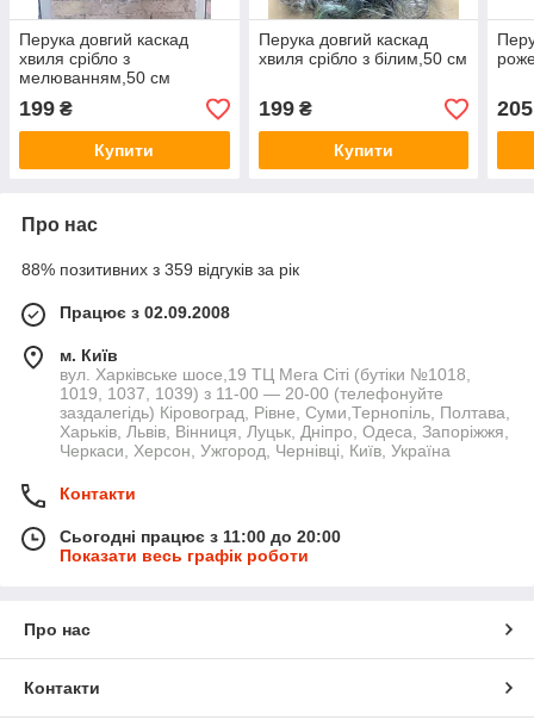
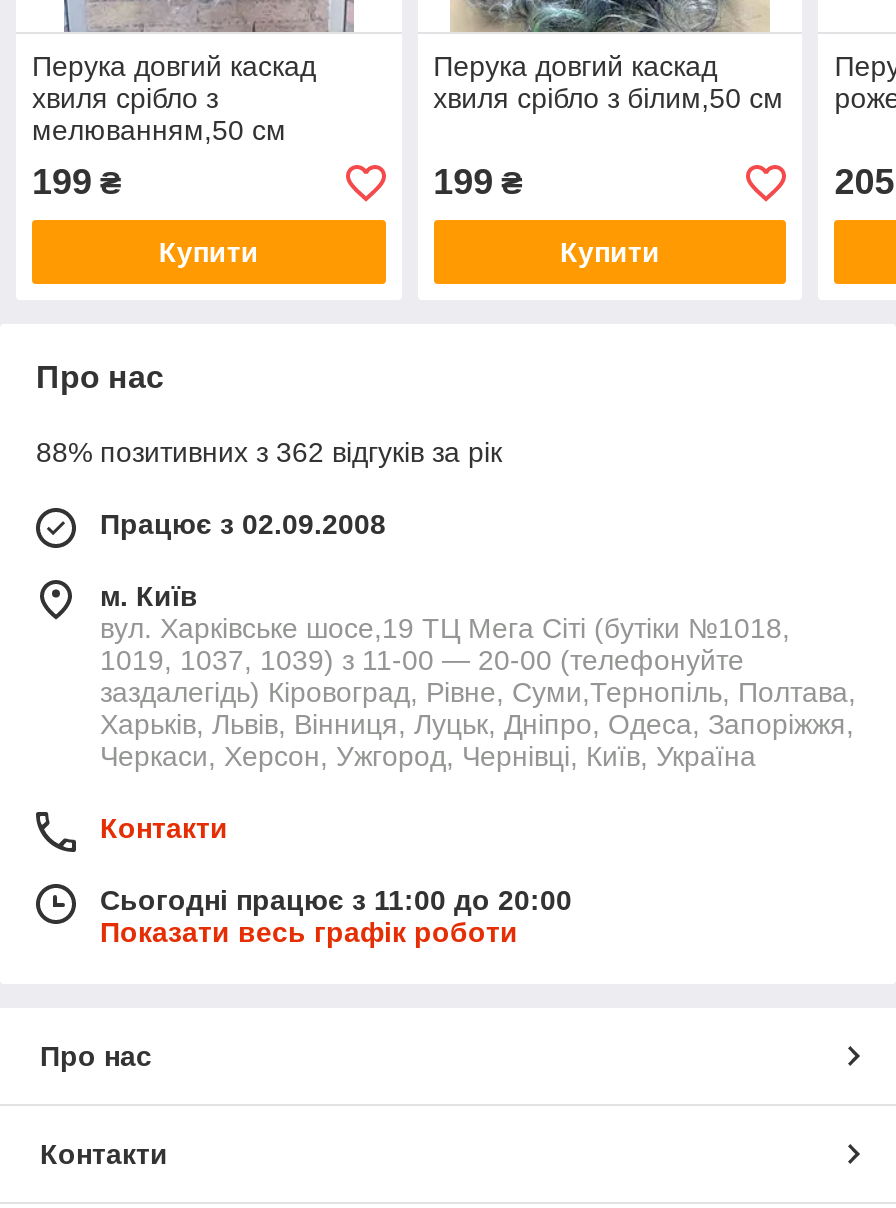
[21,260,299,279] 88% позитивних з 359 відгуків за рік -> [36,437,502,469] 88% позитивних з 362 відгуків за рік

